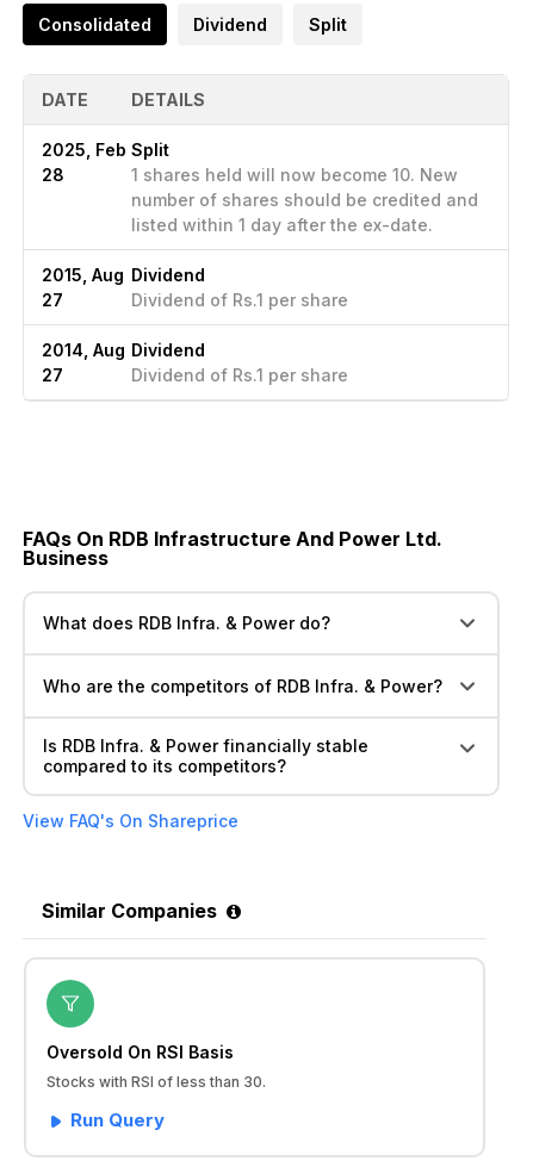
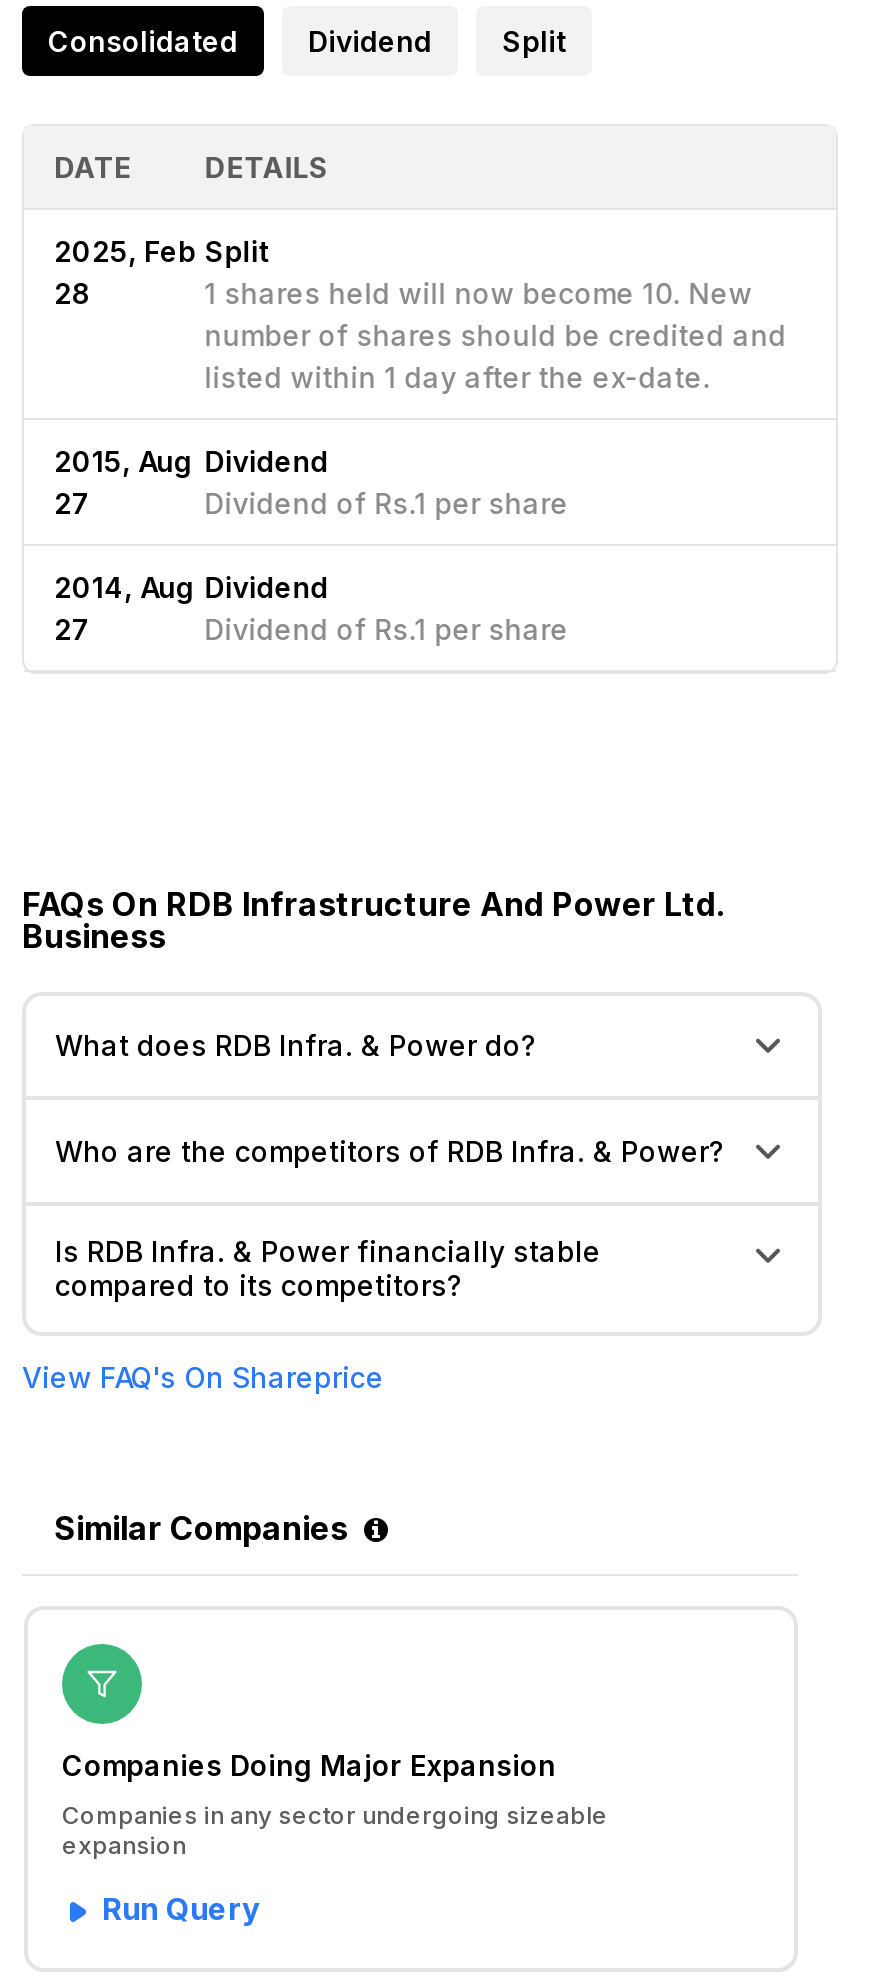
[47,1042,234,1063] Oversold On RSI Basis -> [62,1749,556,1783] Companies Doing Major Expansion
[47,1073,266,1091] Stocks with RSI of less than 30. -> [62,1801,608,1861] Companies in any sector undergoing sizeable | expansion

